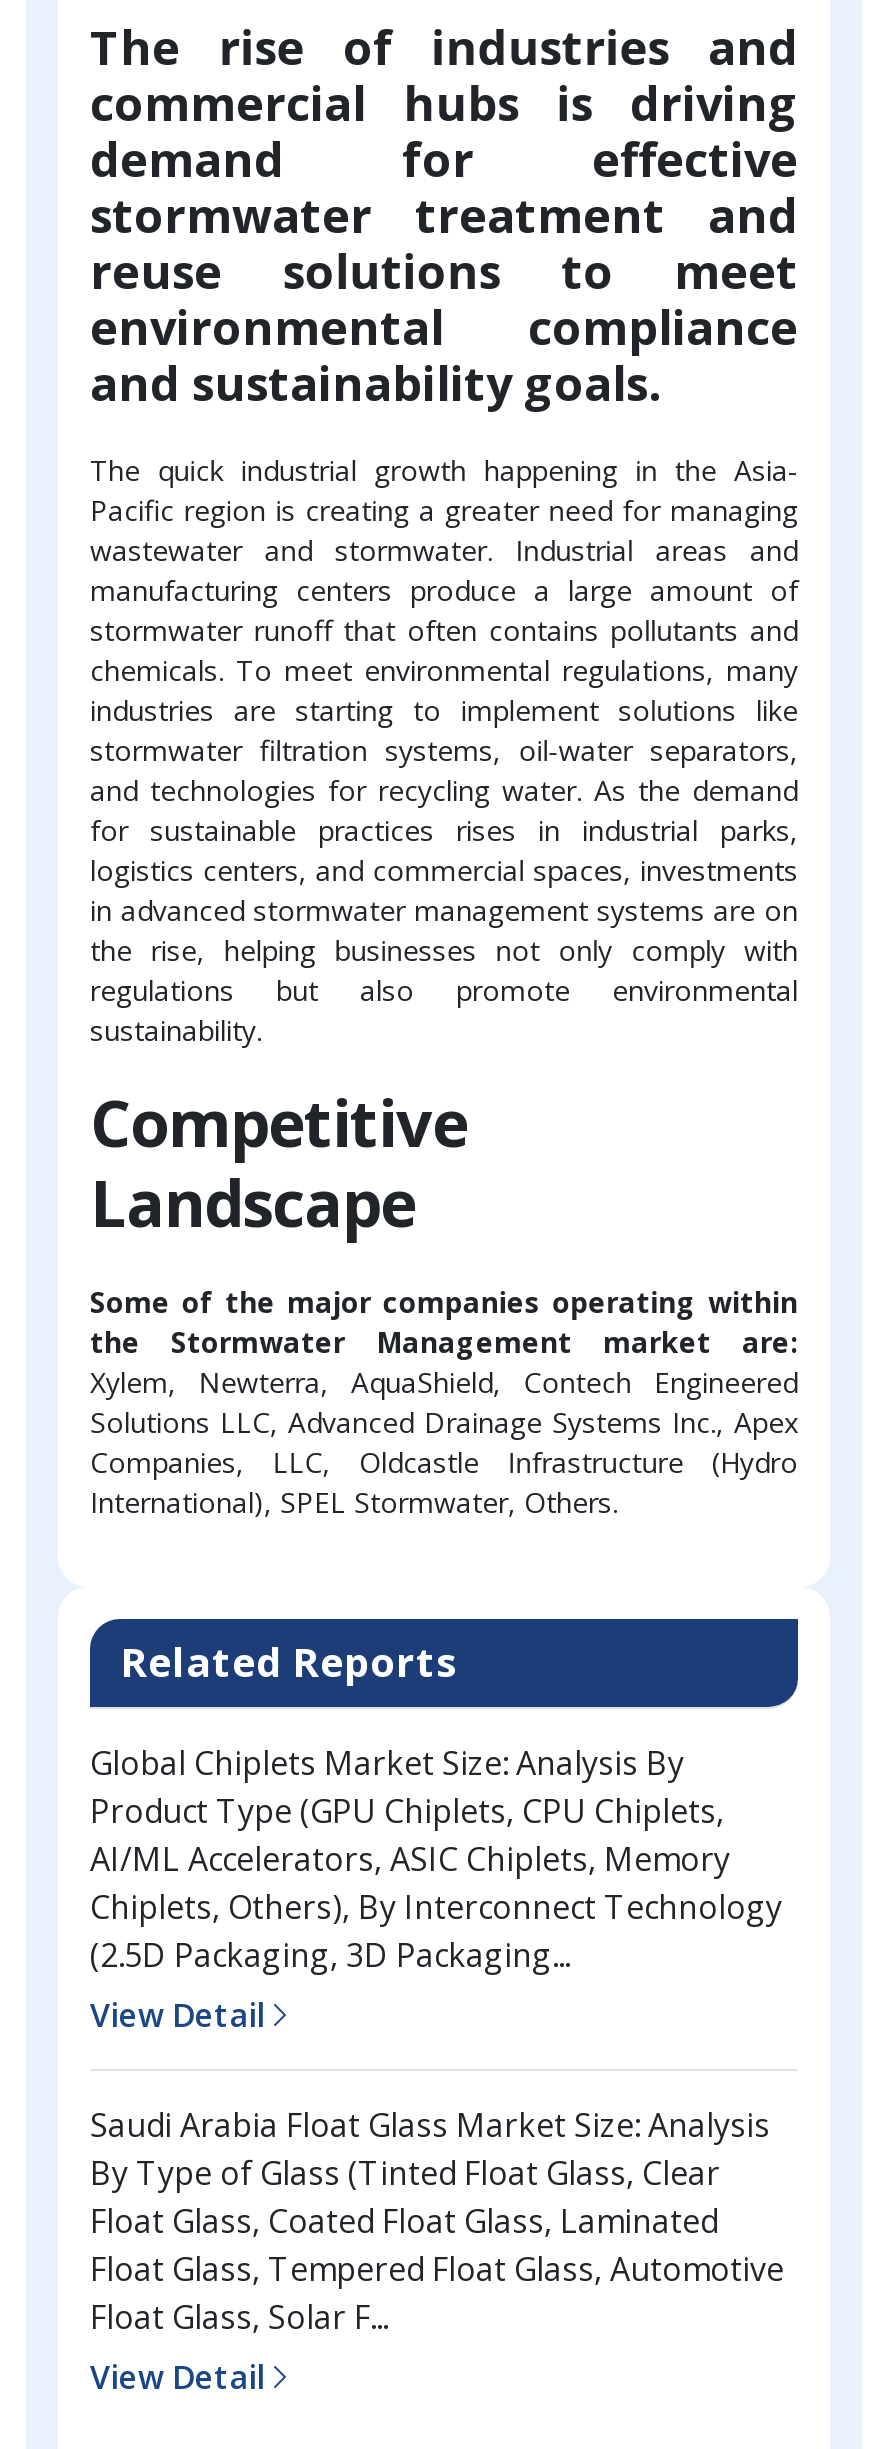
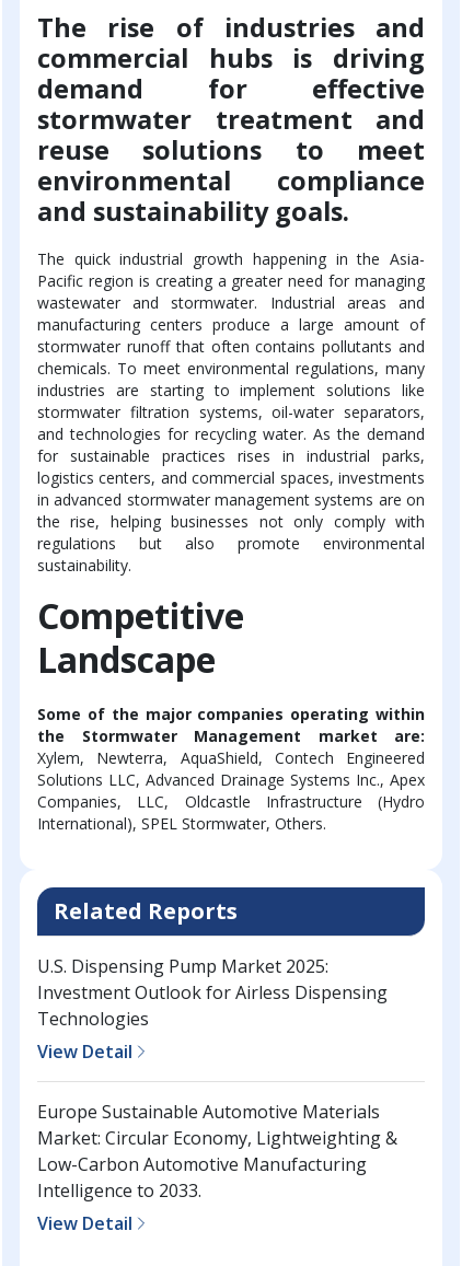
[90,1740,782,1976] Global Chiplets Market Size: Analysis By | Product Type (GPU Chiplets, CPU Chiplets, | AI/ML Accelerators, ASIC Chiplets, Memory | Chiplets, Others), By Interconnect Technology | (2.5D Packaging, 3D Packaging... -> [37,954,388,1030] U.S. Dispensing Pump Market 2025: | Investment Outlook for Airless Dispensing | Technologies
[90,2102,784,2338] Saudi Arabia Float Glass Market Size: Analysis | By Type of Glass (Tinted Float Glass, Clear | Float Glass, Coated Float Glass, Laminated | Float Glass, Tempered Float Glass, Automotive | Float Glass, Solar F... -> [37,1099,397,1202] Europe Sustainable Automotive Materials | Market: Circular Economy, Lightweighting & | Low-Carbon Automotive Manufacturing | Intelligence to 2033.

